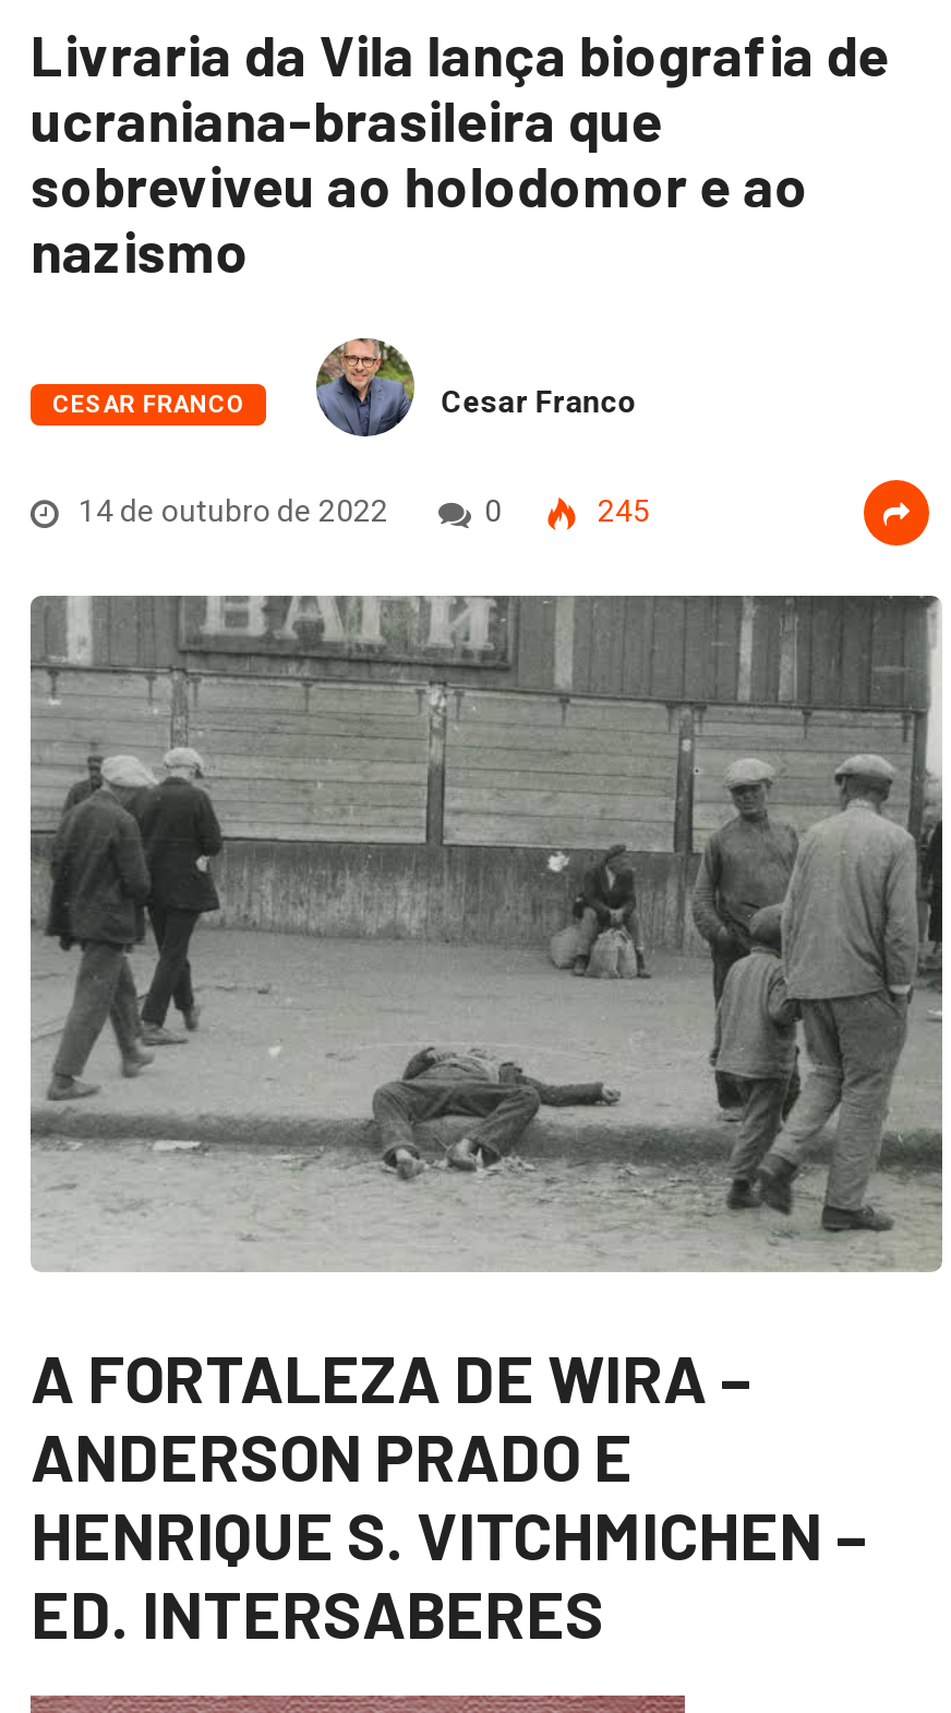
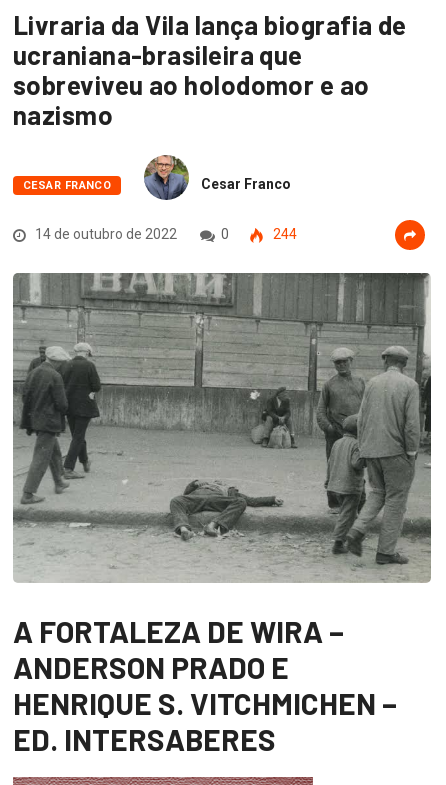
[591,493,650,528] 245 -> [270,226,297,242] 244

